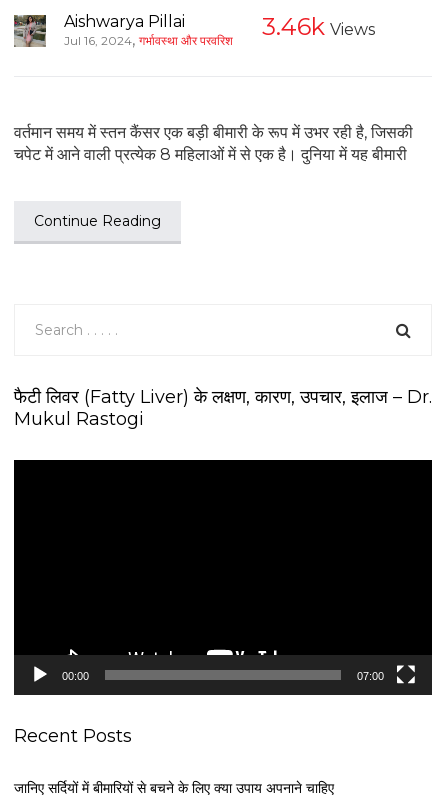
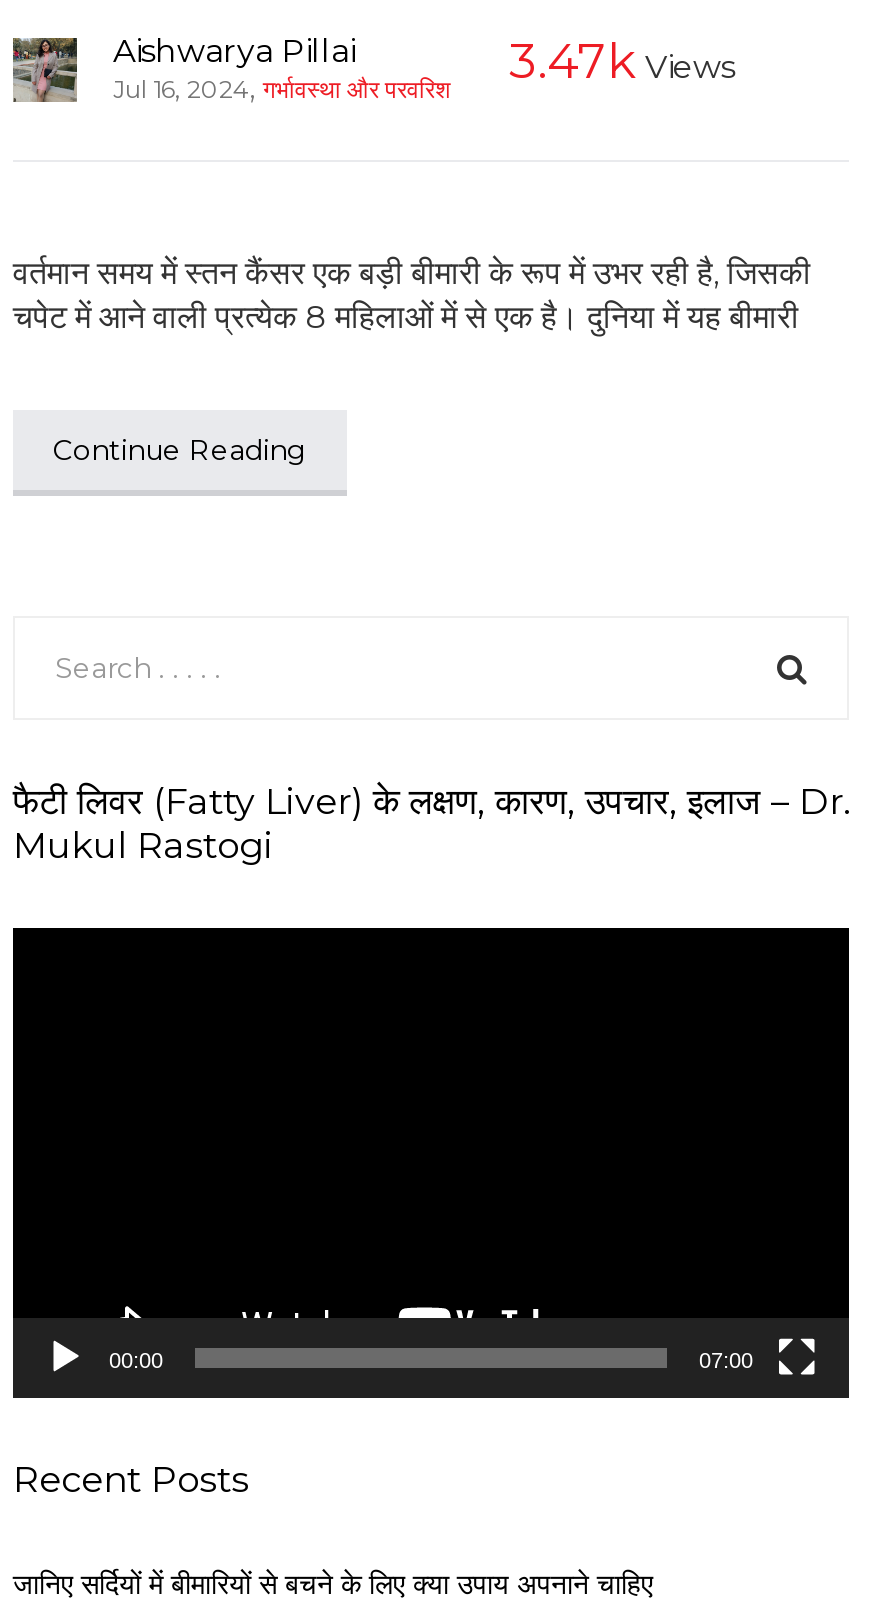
[64,12,375,49] Jul 16, 2024, गर्भावस्था और परवरिश 3.46k Views -> [113,32,735,106] Jul 16, 2024, गर्भावस्था और परवरिश 3.47k Views

